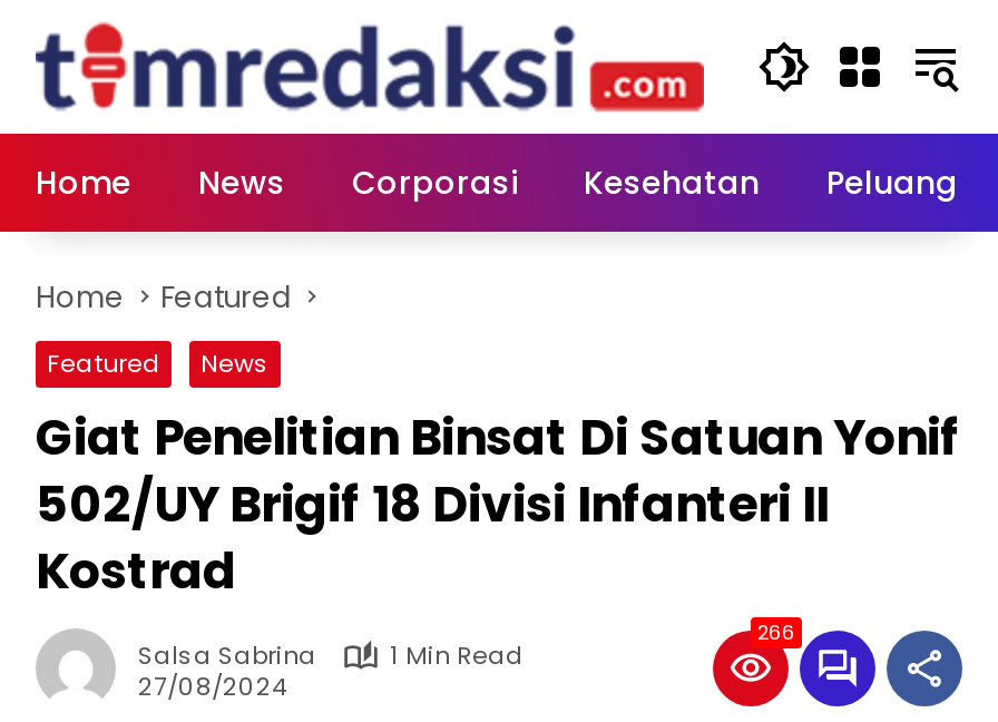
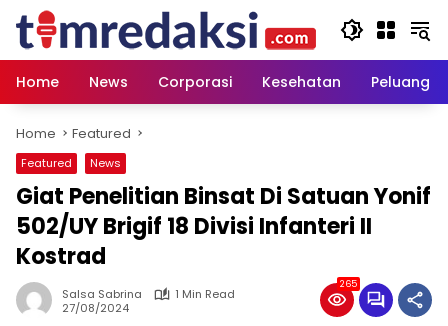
[757,619,795,646] 266 -> [340,278,357,290] 265

